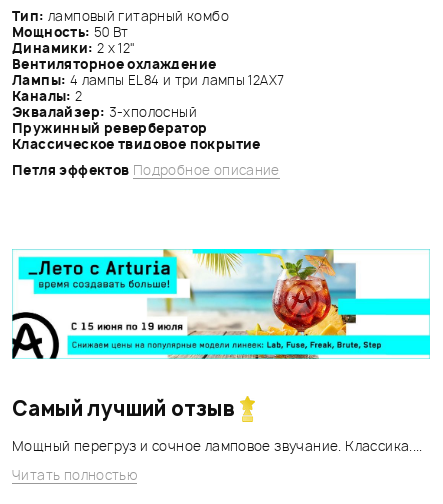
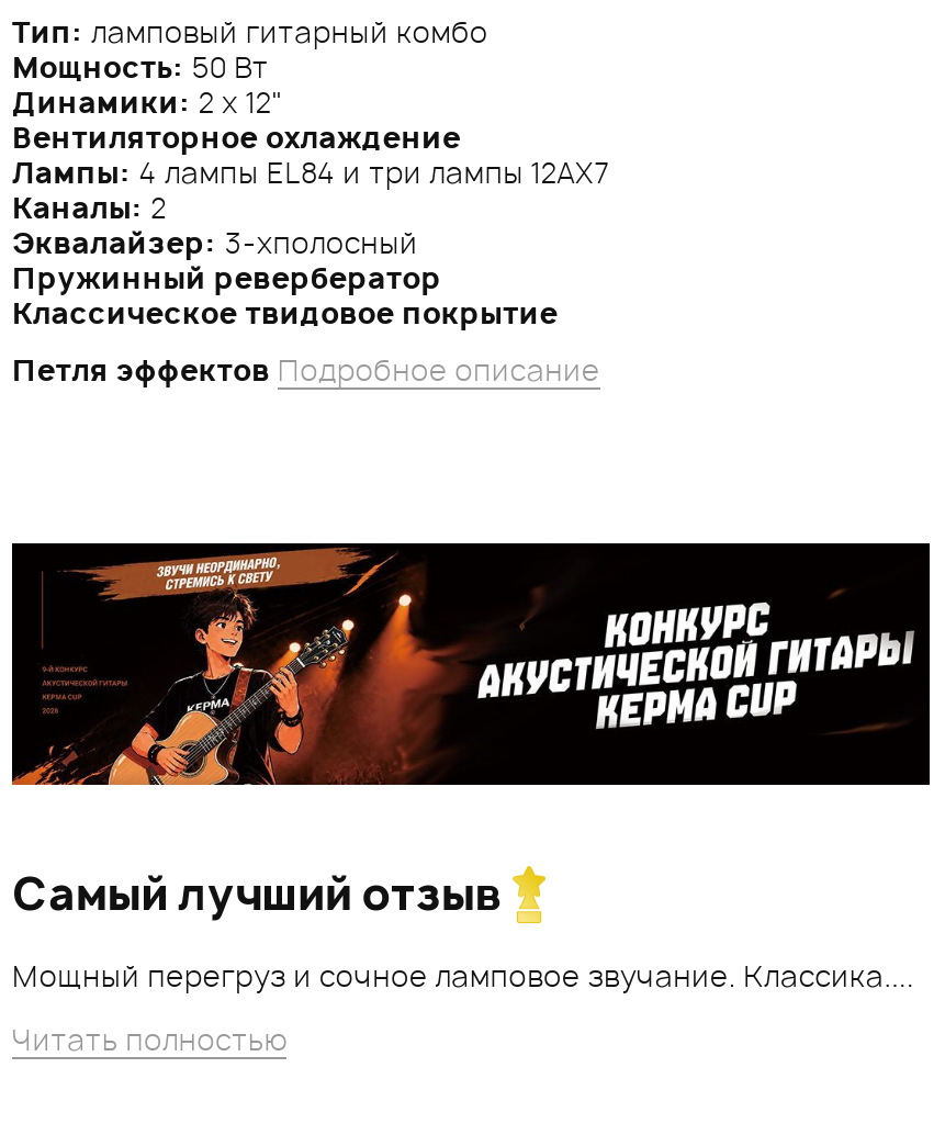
[11,248,431,360] [image] -> [10,541,932,787] [image]

